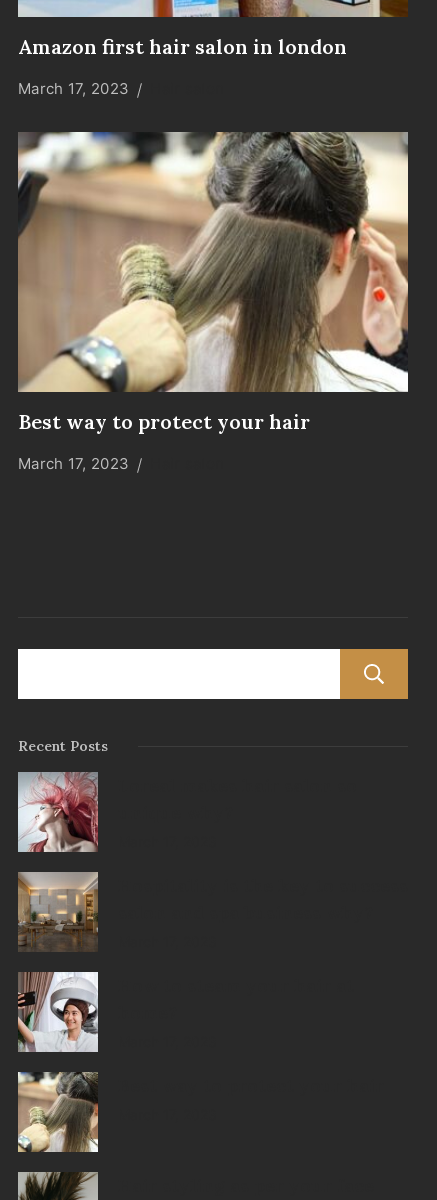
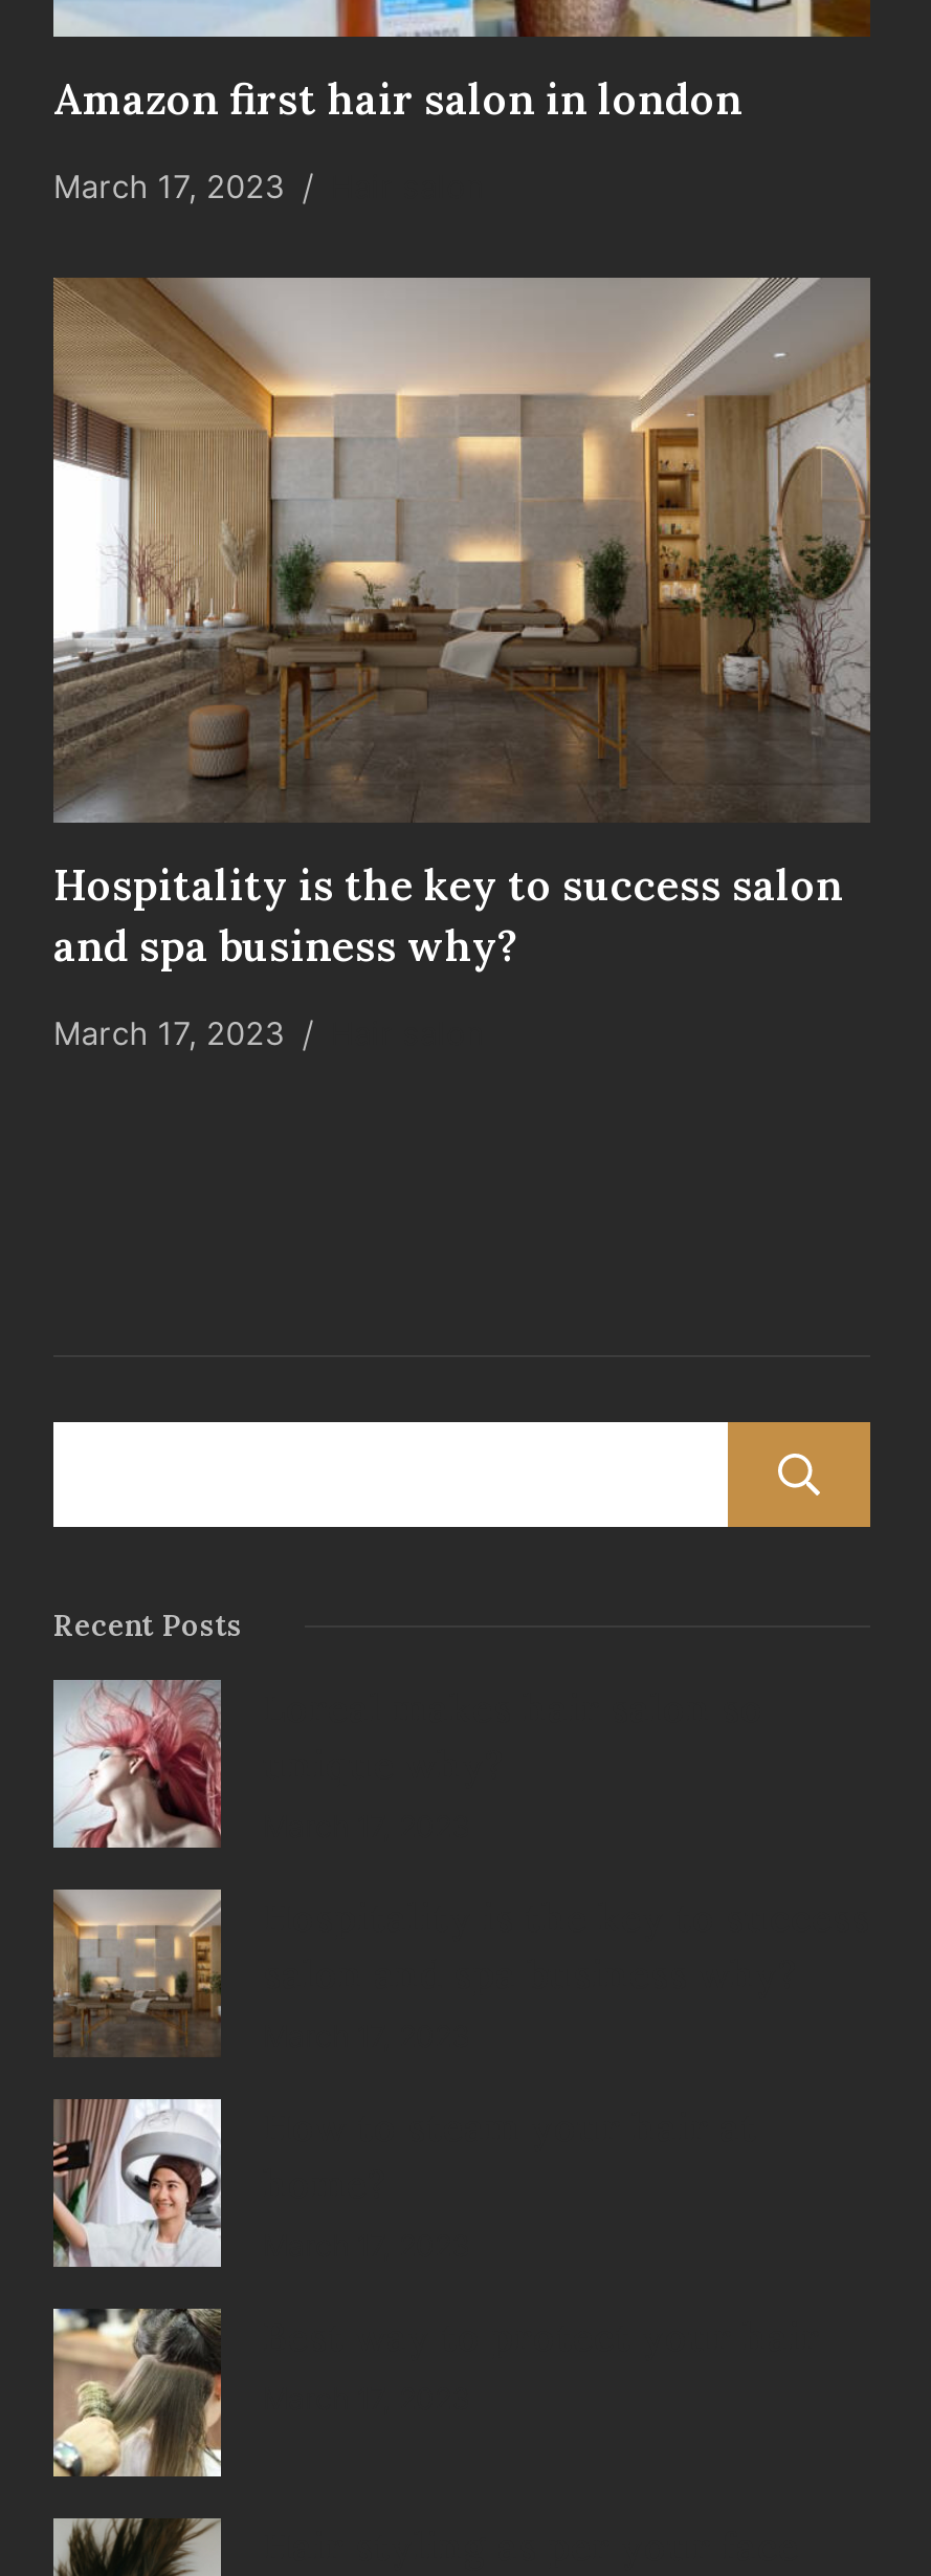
[18,131,408,434] [image] | Best way to protect your hair -> [51,277,870,971] [image] | Hospitality is the key to success salon | and spa business why?

